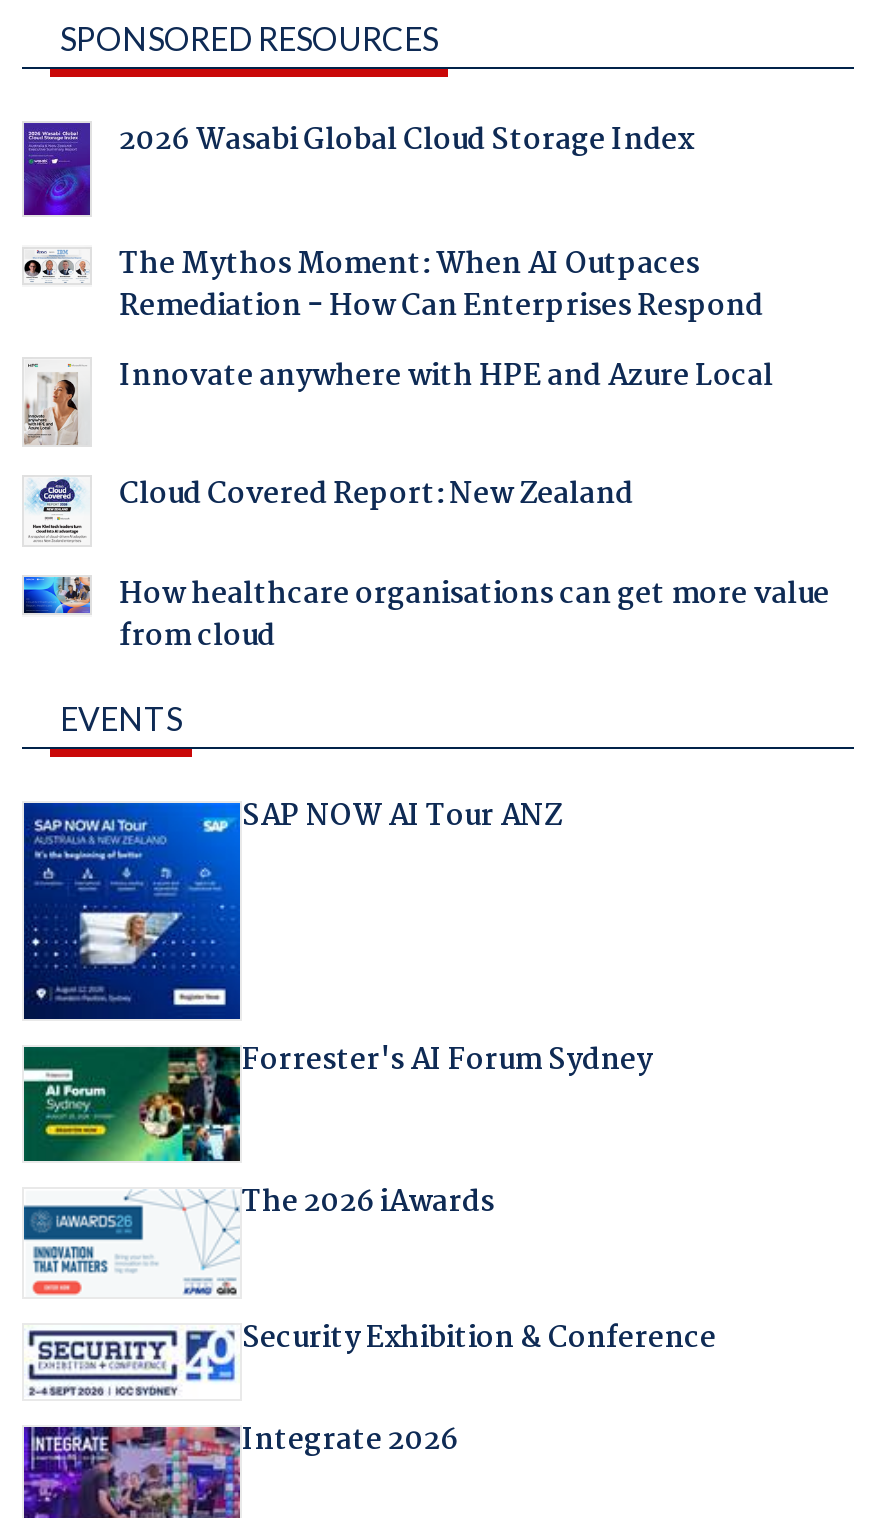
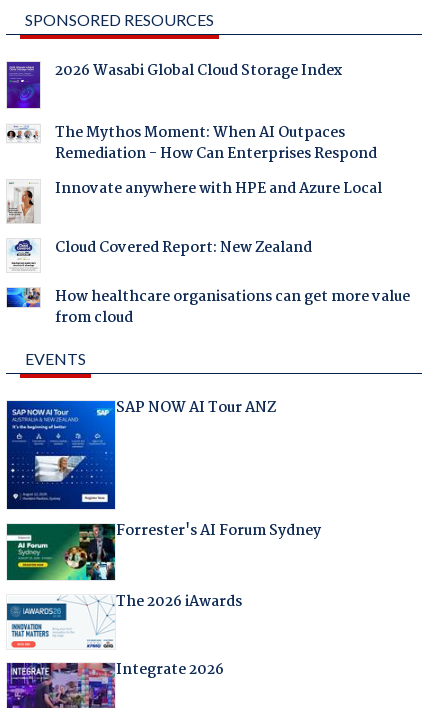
[24,1315,716,1397] [image] | Security Exhibition & Conference -> none

